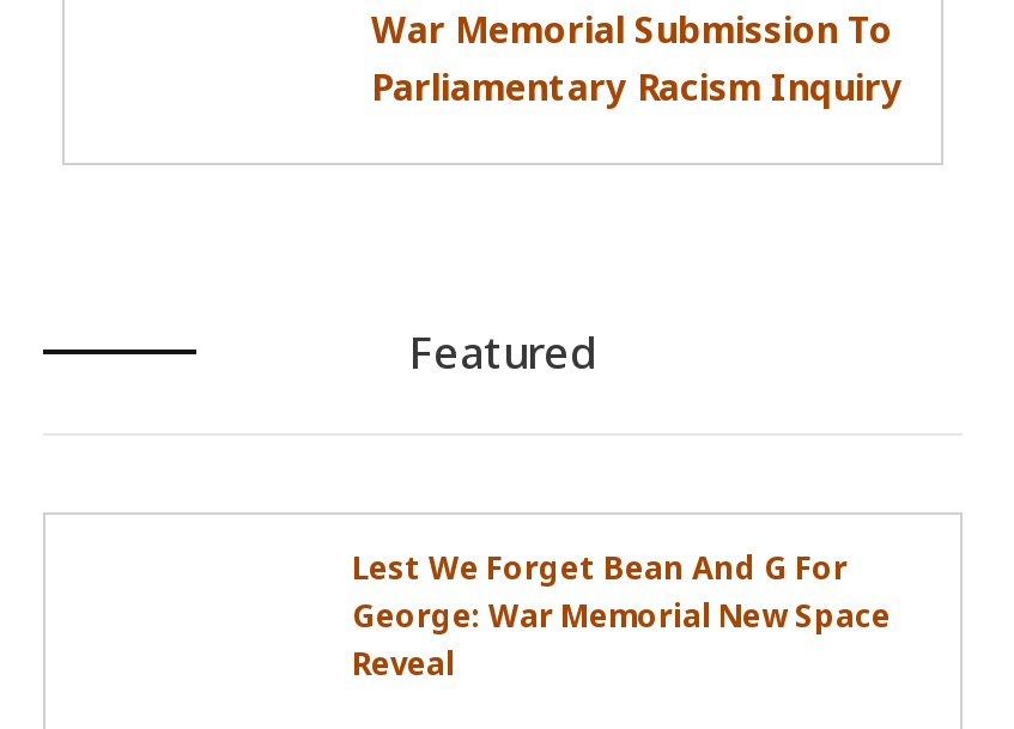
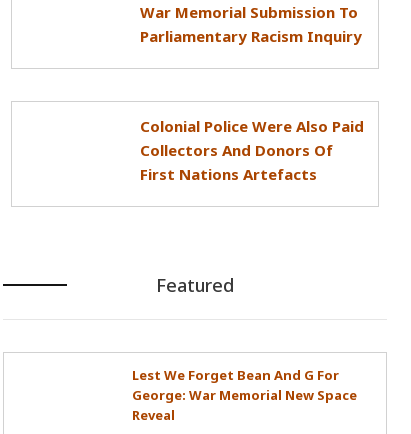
none -> [140,116,364,184] Colonial Police Were Also Paid | Collectors And Donors Of | First Nations Artefacts

